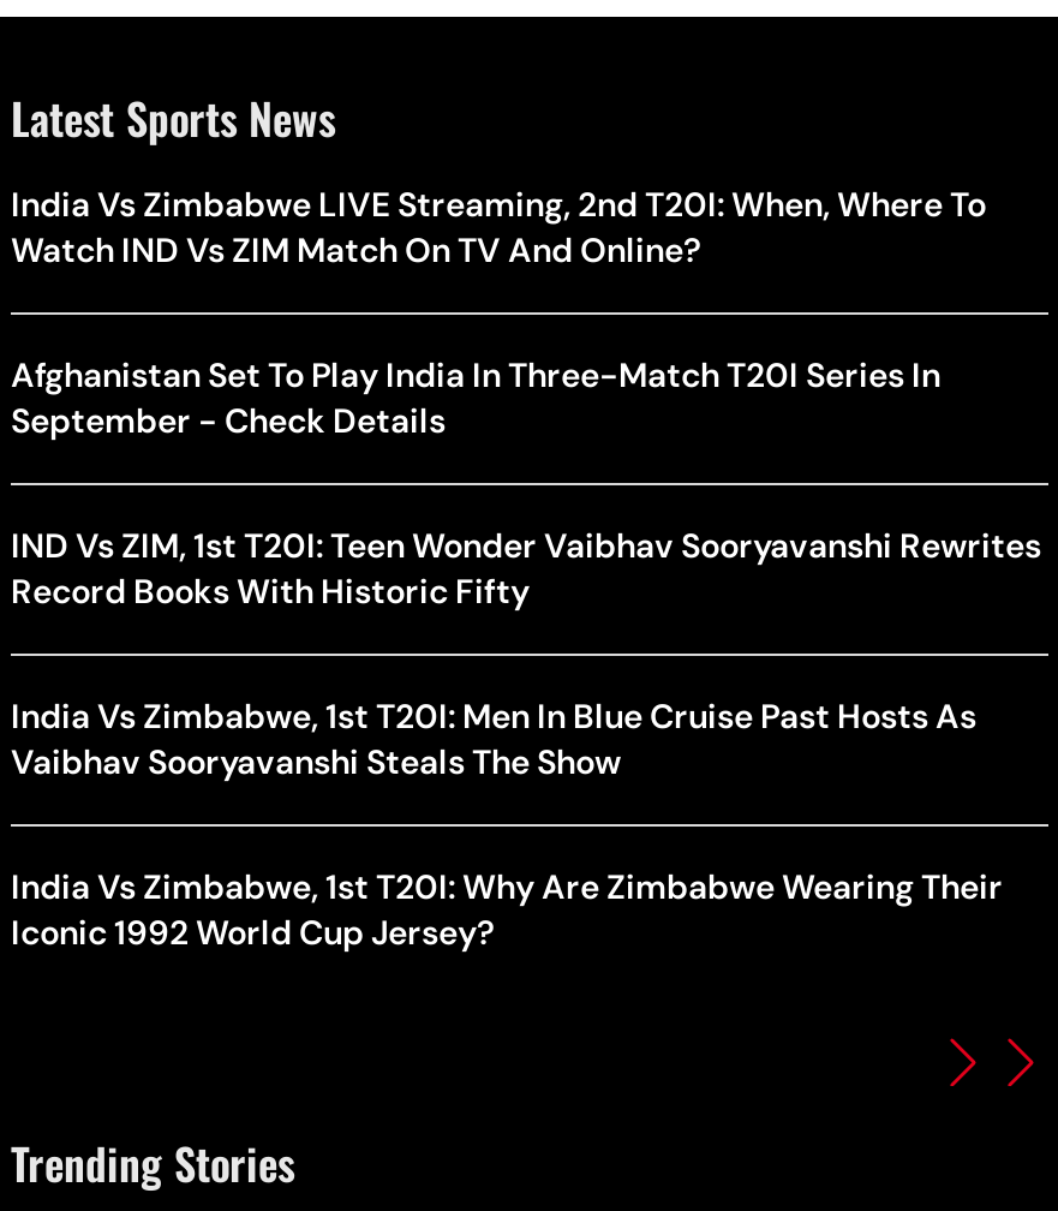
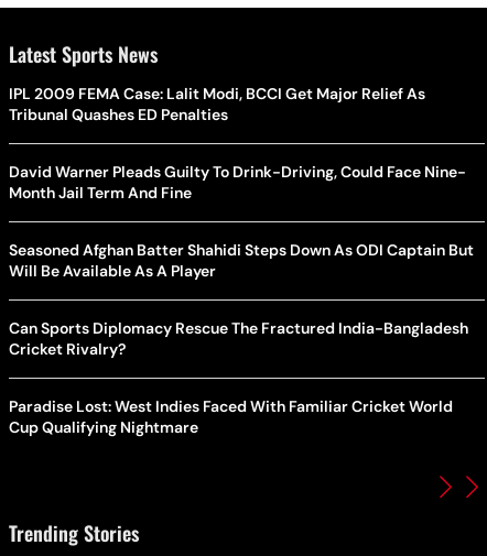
[11,183,986,272] India Vs Zimbabwe LIVE Streaming, 2nd T20I: When, Where To | Watch IND Vs ZIM Match On TV And Online? -> [9,84,425,125] IPL 2009 FEMA Case: Lalit Modi, BCCI Get Major Relief As | Tribunal Quashes ED Penalties
[11,353,940,442] Afghanistan Set To Play India In Three-Match T20I Series In | September - Check Details -> [9,162,466,203] David Warner Pleads Guilty To Drink-Driving, Could Face Nine- | Month Jail Term And Fine
[11,524,1041,613] IND Vs ZIM, 1st T20I: Teen Wonder Vaibhav Sooryavanshi Rewrites | Record Books With Historic Fifty -> [9,240,474,281] Seasoned Afghan Batter Shahidi Steps Down As ODI Captain But | Will Be Available As A Player
[11,695,976,784] India Vs Zimbabwe, 1st T20I: Men In Blue Cruise Past Hosts As | Vaibhav Sooryavanshi Steals The Show -> [9,318,468,359] Can Sports Diplomacy Rescue The Fractured India-Bangladesh | Cricket Rivalry?
[11,865,1003,954] India Vs Zimbabwe, 1st T20I: Why Are Zimbabwe Wearing Their | Iconic 1992 World Cup Jersey? -> [9,396,453,437] Paradise Lost: West Indies Faced With Familiar Cricket World | Cup Qualifying Nightmare

